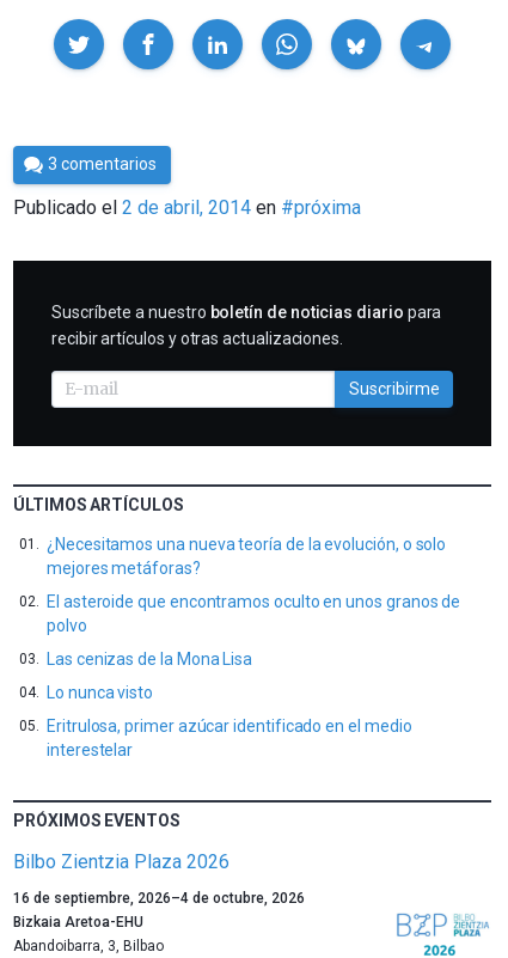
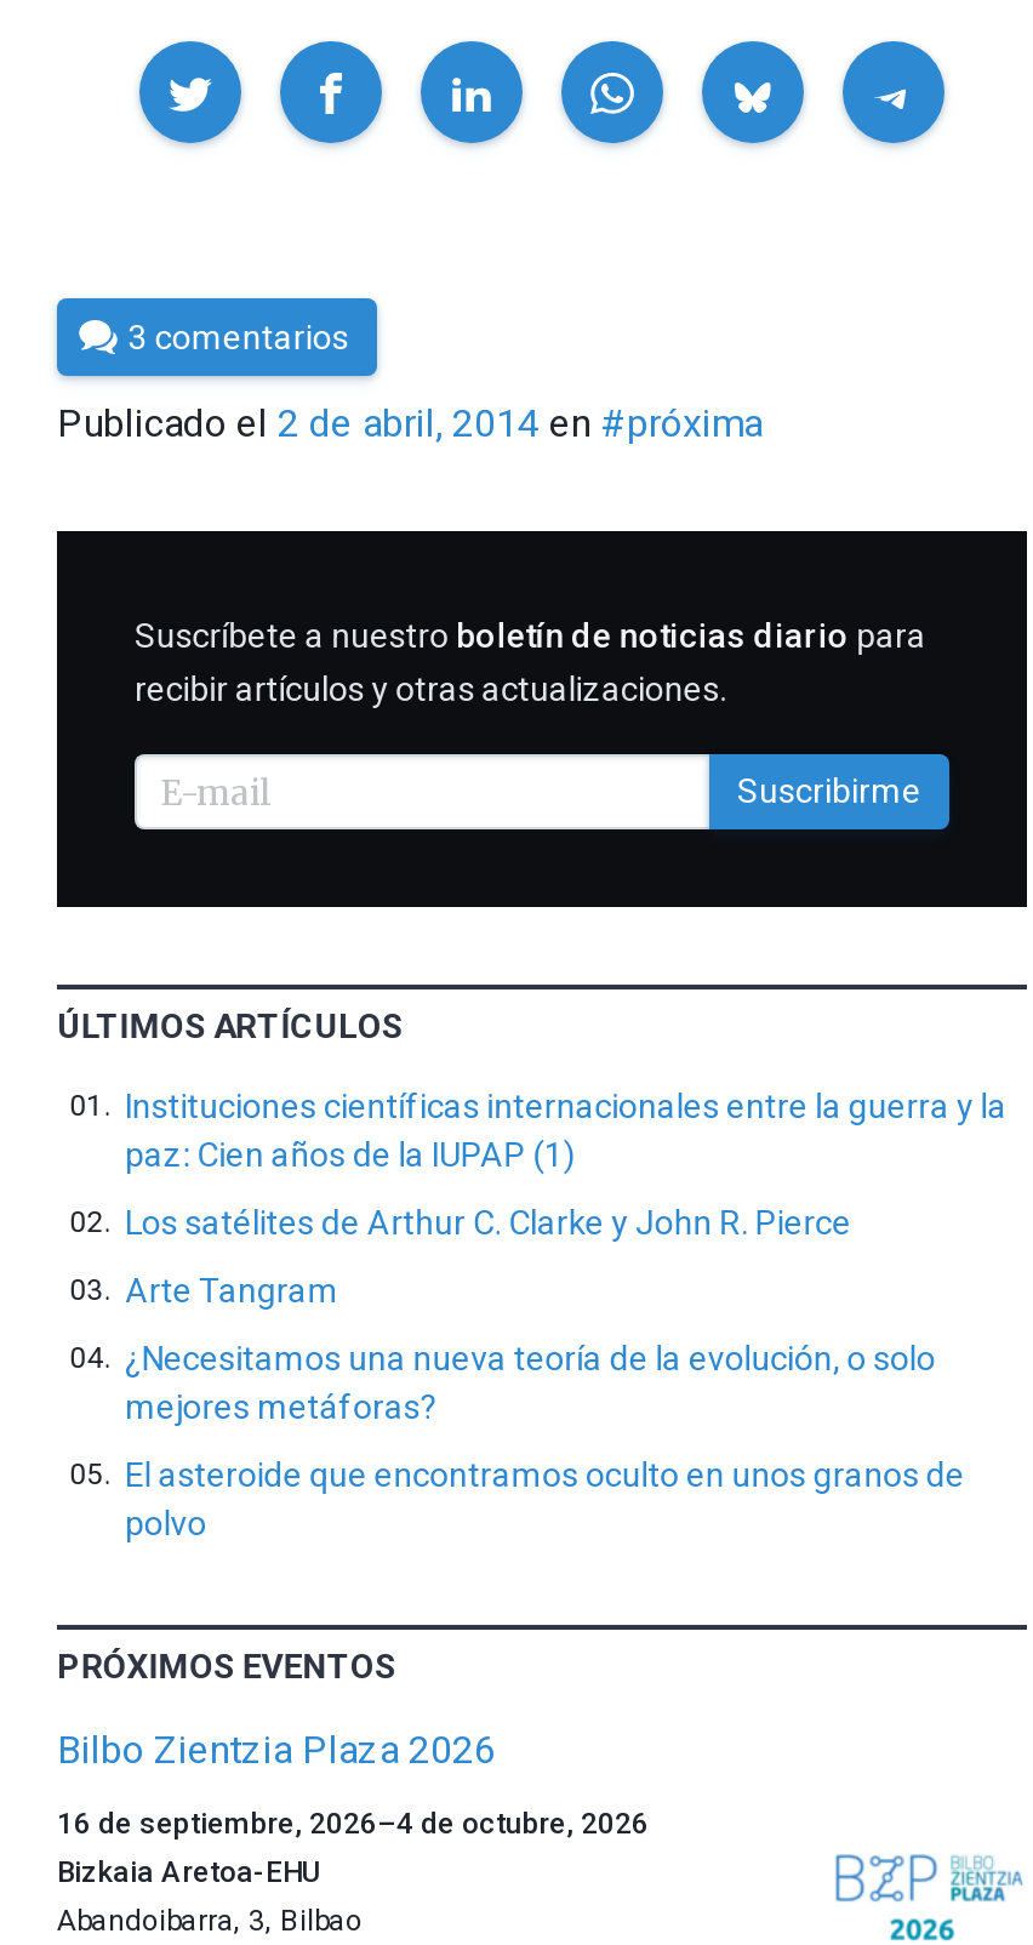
none -> [125,1087,1007,1310] Instituciones científicas internacionales entre la guerra y la | paz: Cien años de la IUPAP (1) | Los satélites de Arthur C. Clarke y John R. Pierce | Arte Tangram
moved [47,535,461,635] -> [125,1339,965,1543]: ¿Necesitamos una nueva teoría de la evolución, o solo | mejores metáforas? | El asteroide que encontramos oculto en unos granos de | polvo
[47,650,412,760] Las cenizas de la Mona Lisa | Lo nunca visto | Eritrulosa, primer azúcar identificado en el medio | interestelar -> none

